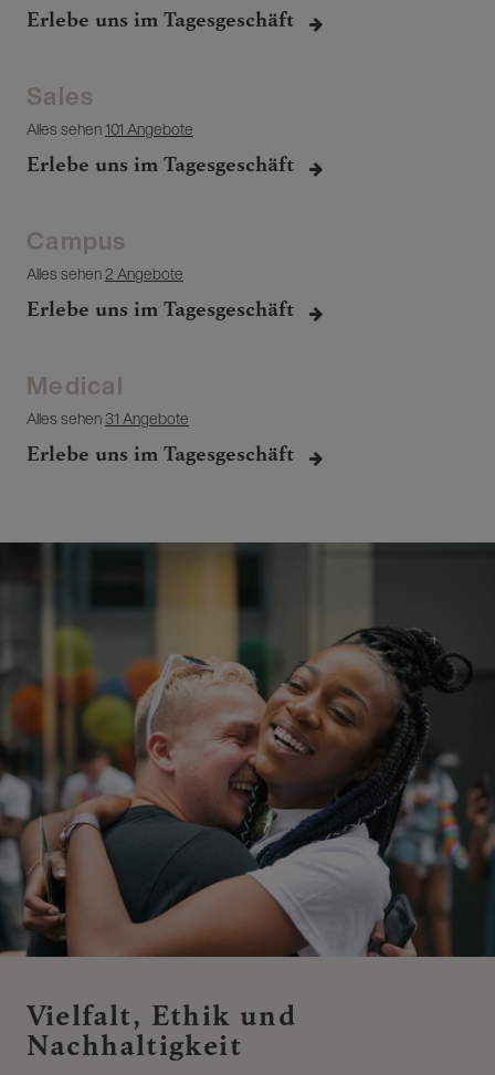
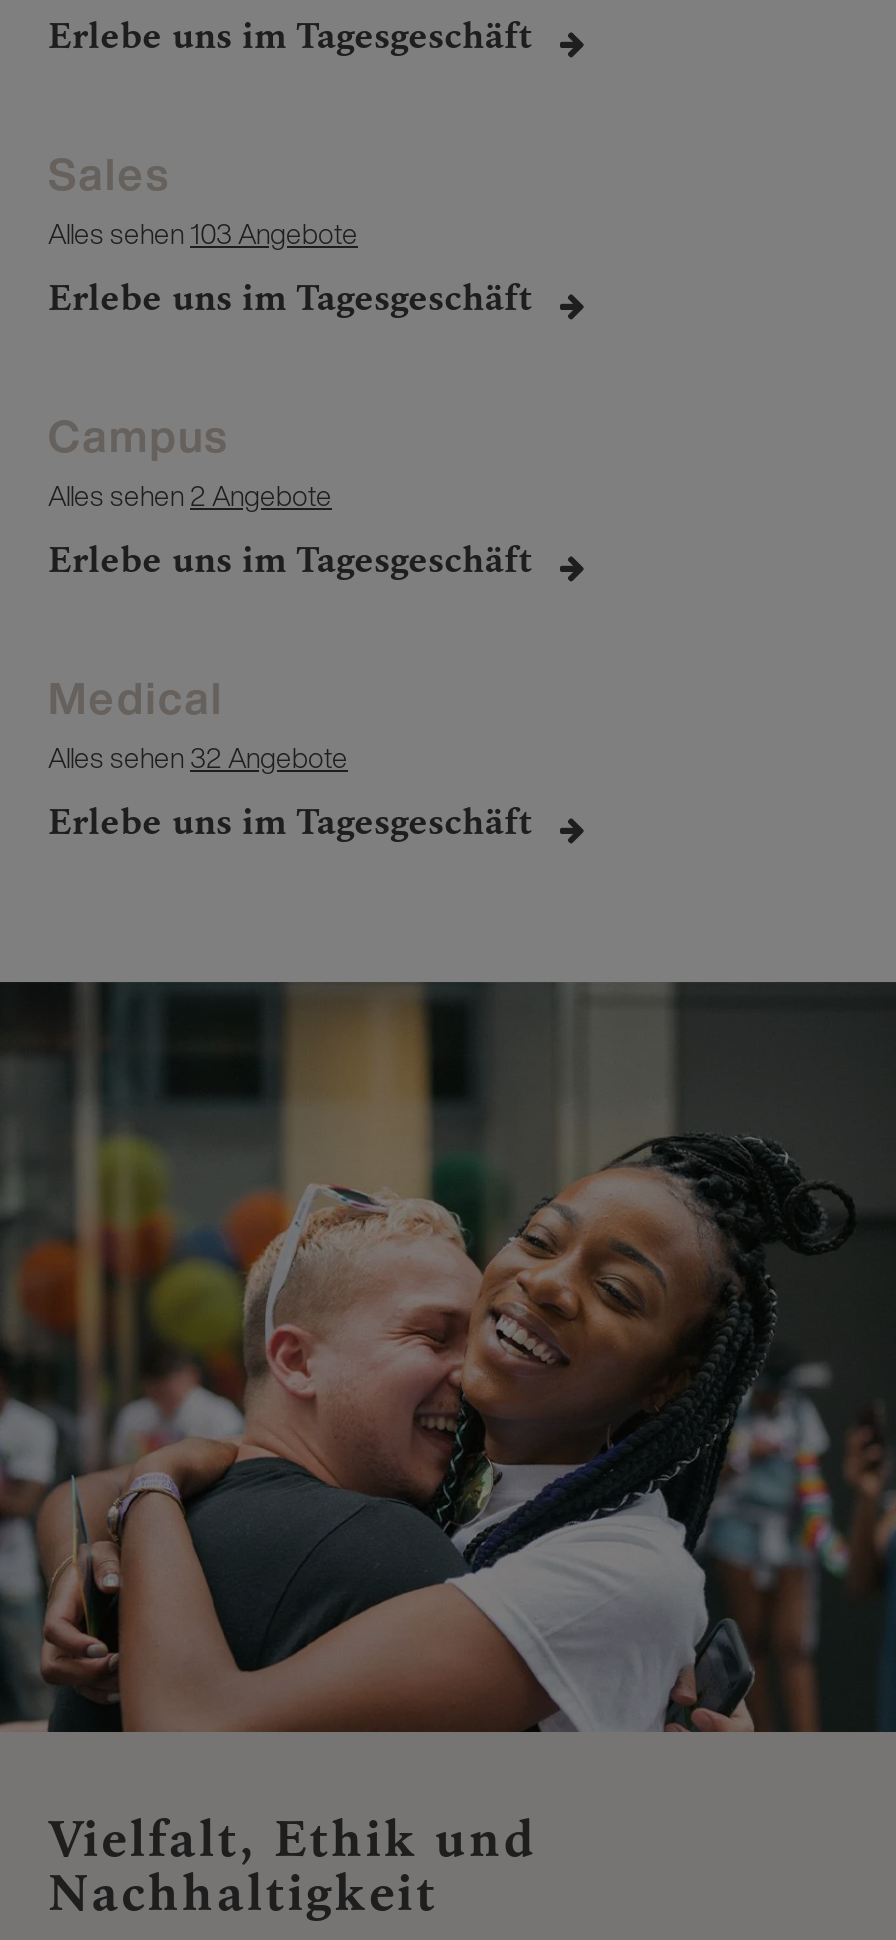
[27,117,193,140] Alles sehen 101 Angebote -> [48,212,358,254] Alles sehen 103 Angebote
[27,407,189,430] Alles sehen 31 Angebote -> [48,736,348,778] Alles sehen 32 Angebote

